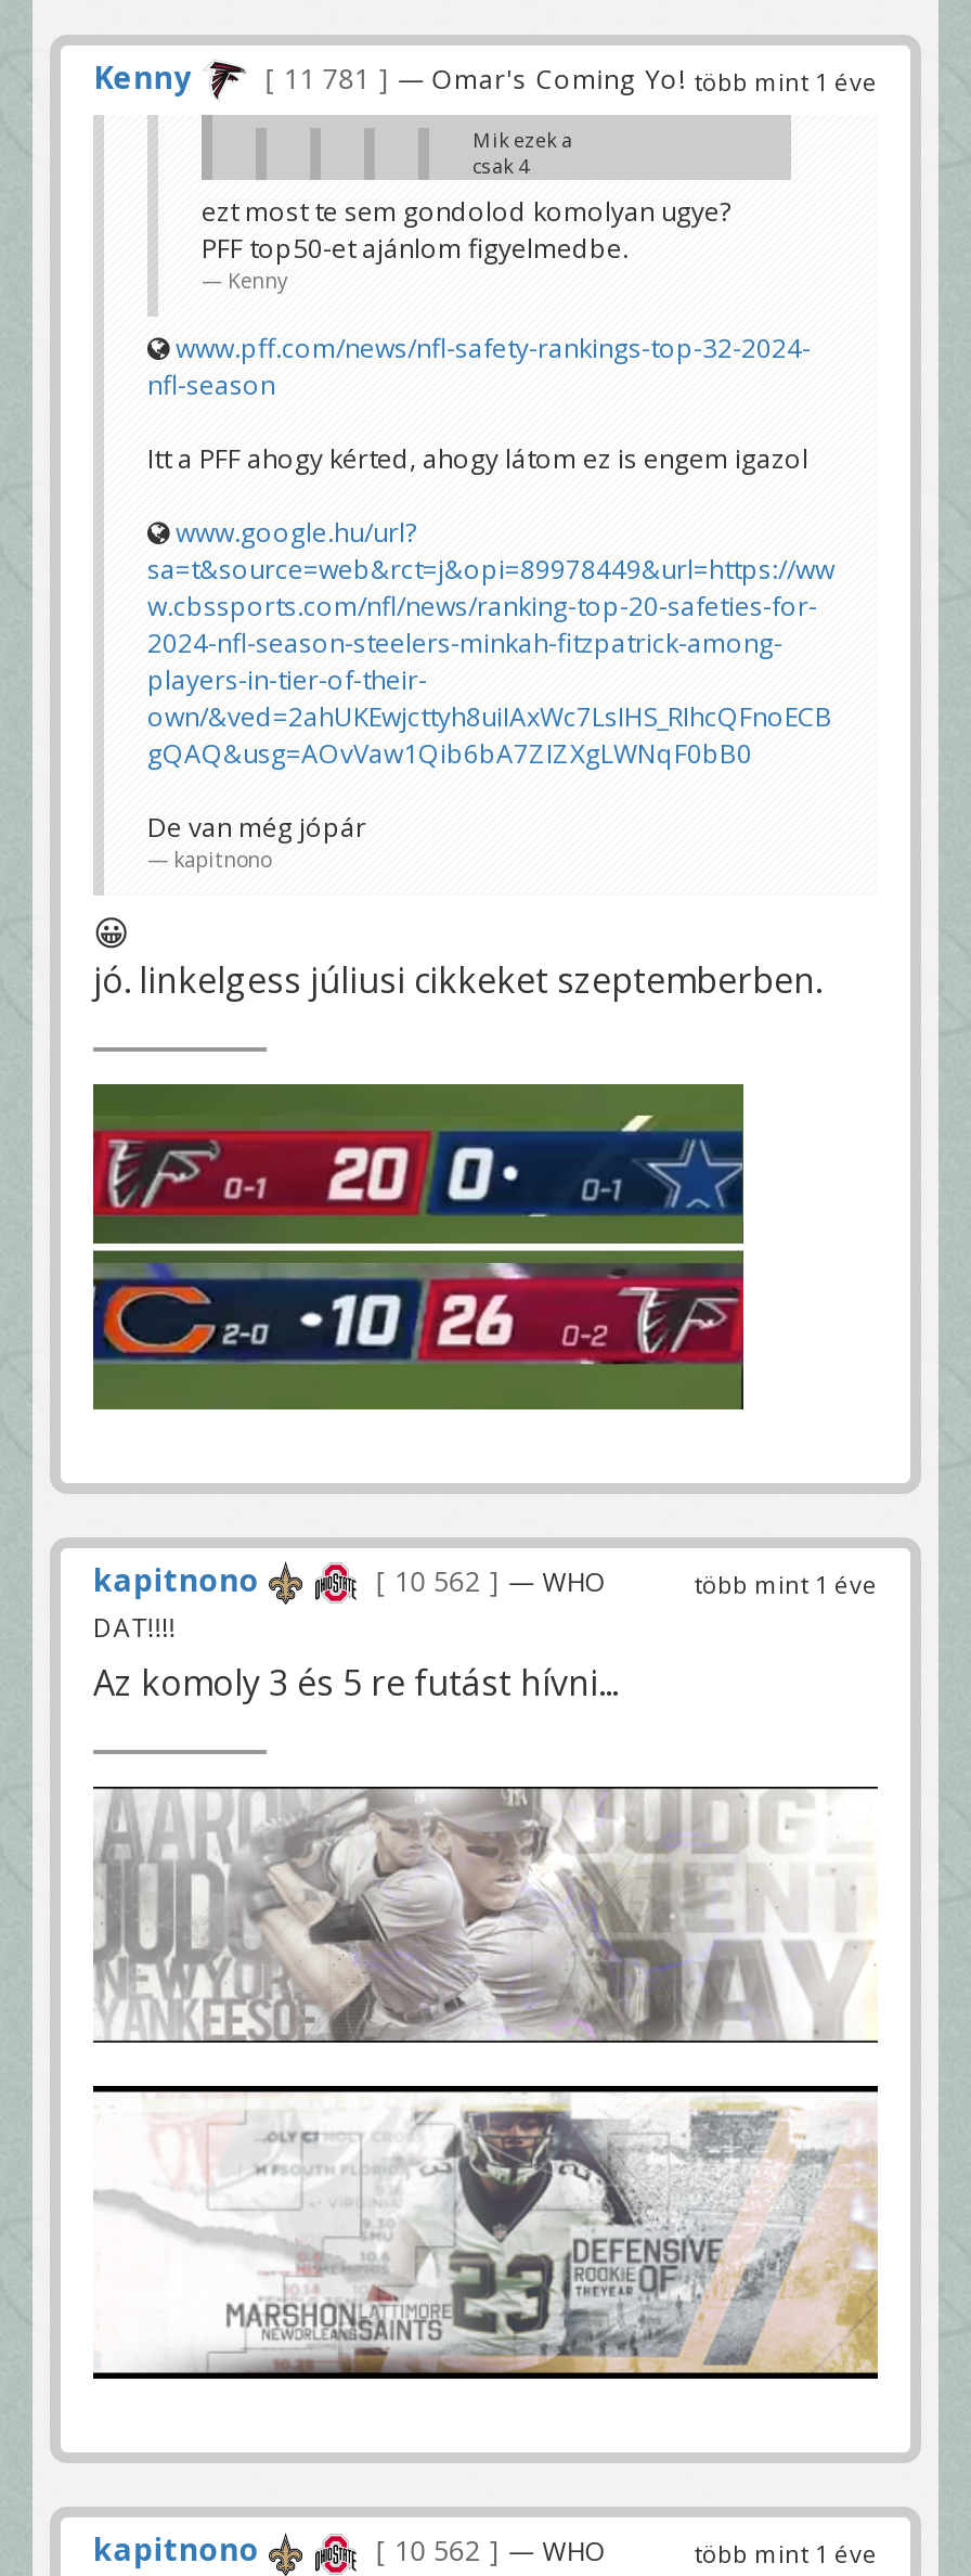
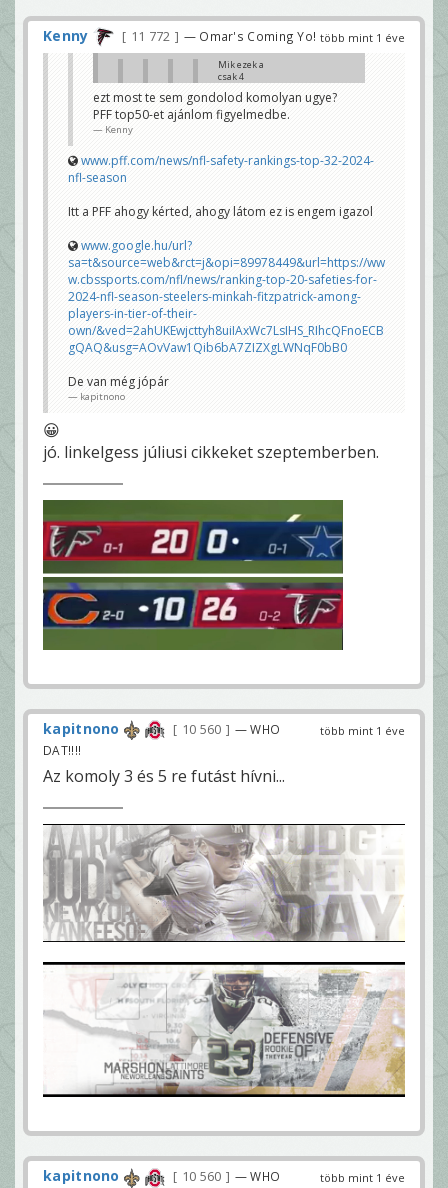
[277,60,878,96] 11 781 — Omar's Coming Yo! több mint 1 éve -> [128,27,405,44] 11 772 — Omar's Coming Yo! több mint 1 éve
[387,1563,607,1600] 10 562 — WHO -> [179,721,280,738] 10 560 — WHO
[387,2534,607,2570] 10 562 — WHO -> [179,1168,280,1185] 10 560 — WHO

